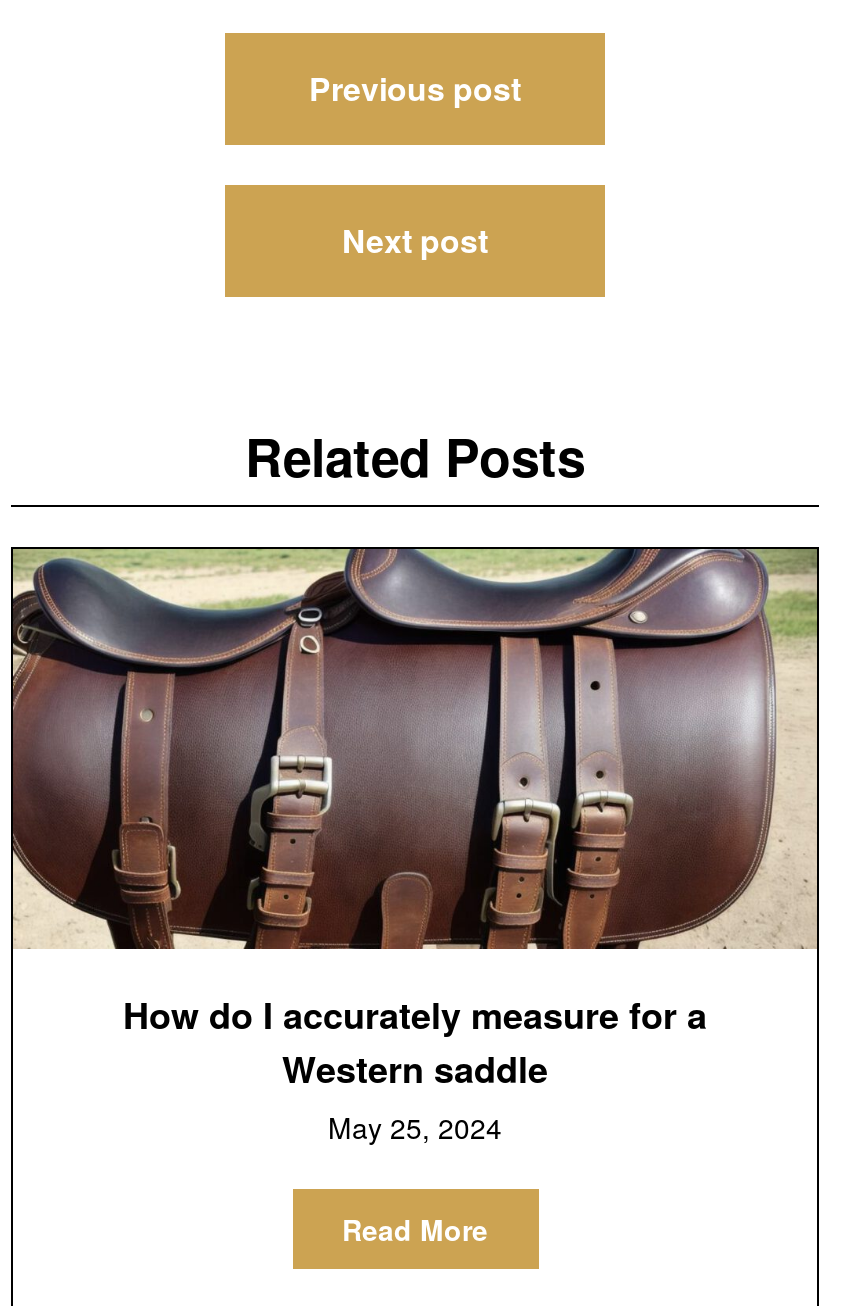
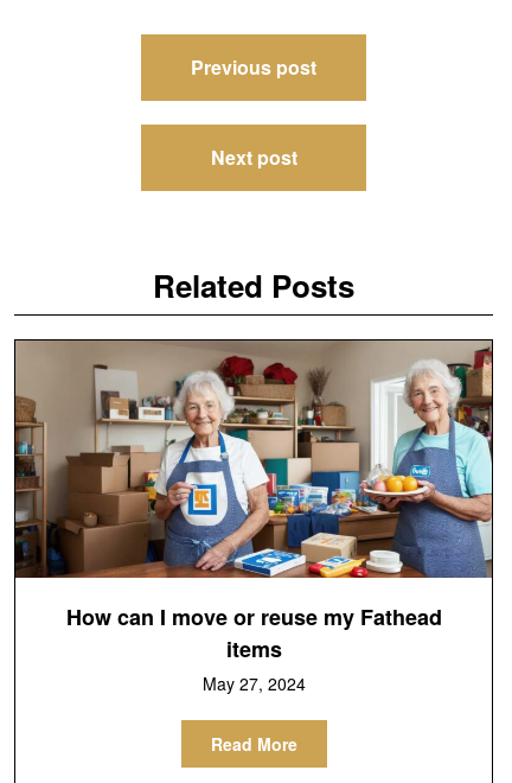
[11,547,819,1148] [image] | How do I accurately measure for a | Western saddle | May 25, 2024 -> [14,339,493,696] [image] | How can I move or reuse my Fathead | items | May 27, 2024

